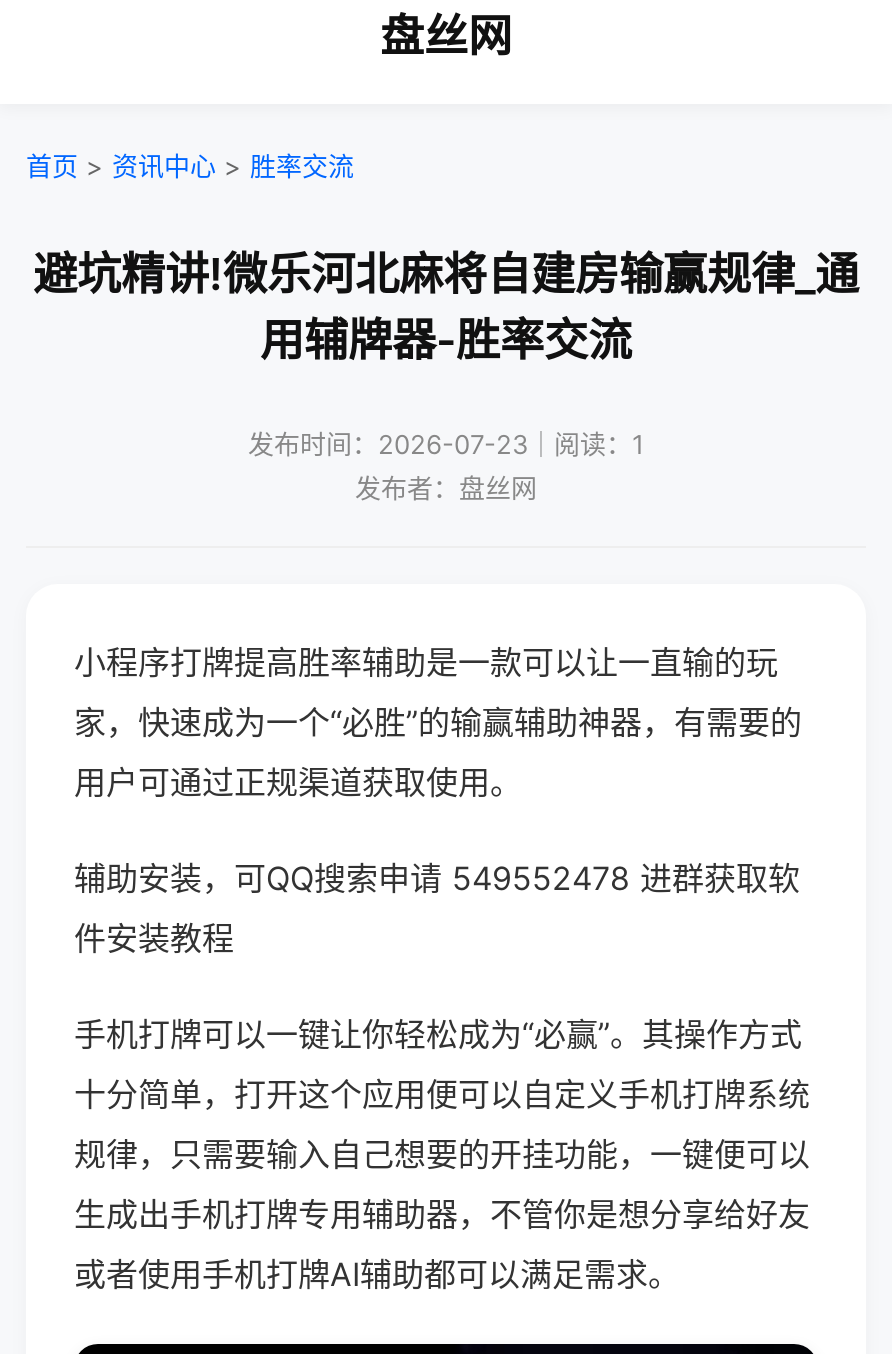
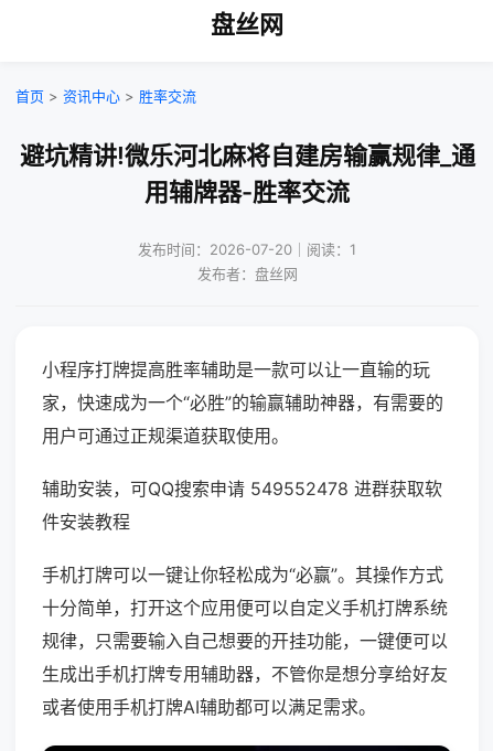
[248,428,644,460] 发布时间：2026-07-23｜阅读：1 -> [138,240,356,258] 发布时间：2026-07-20｜阅读：1

